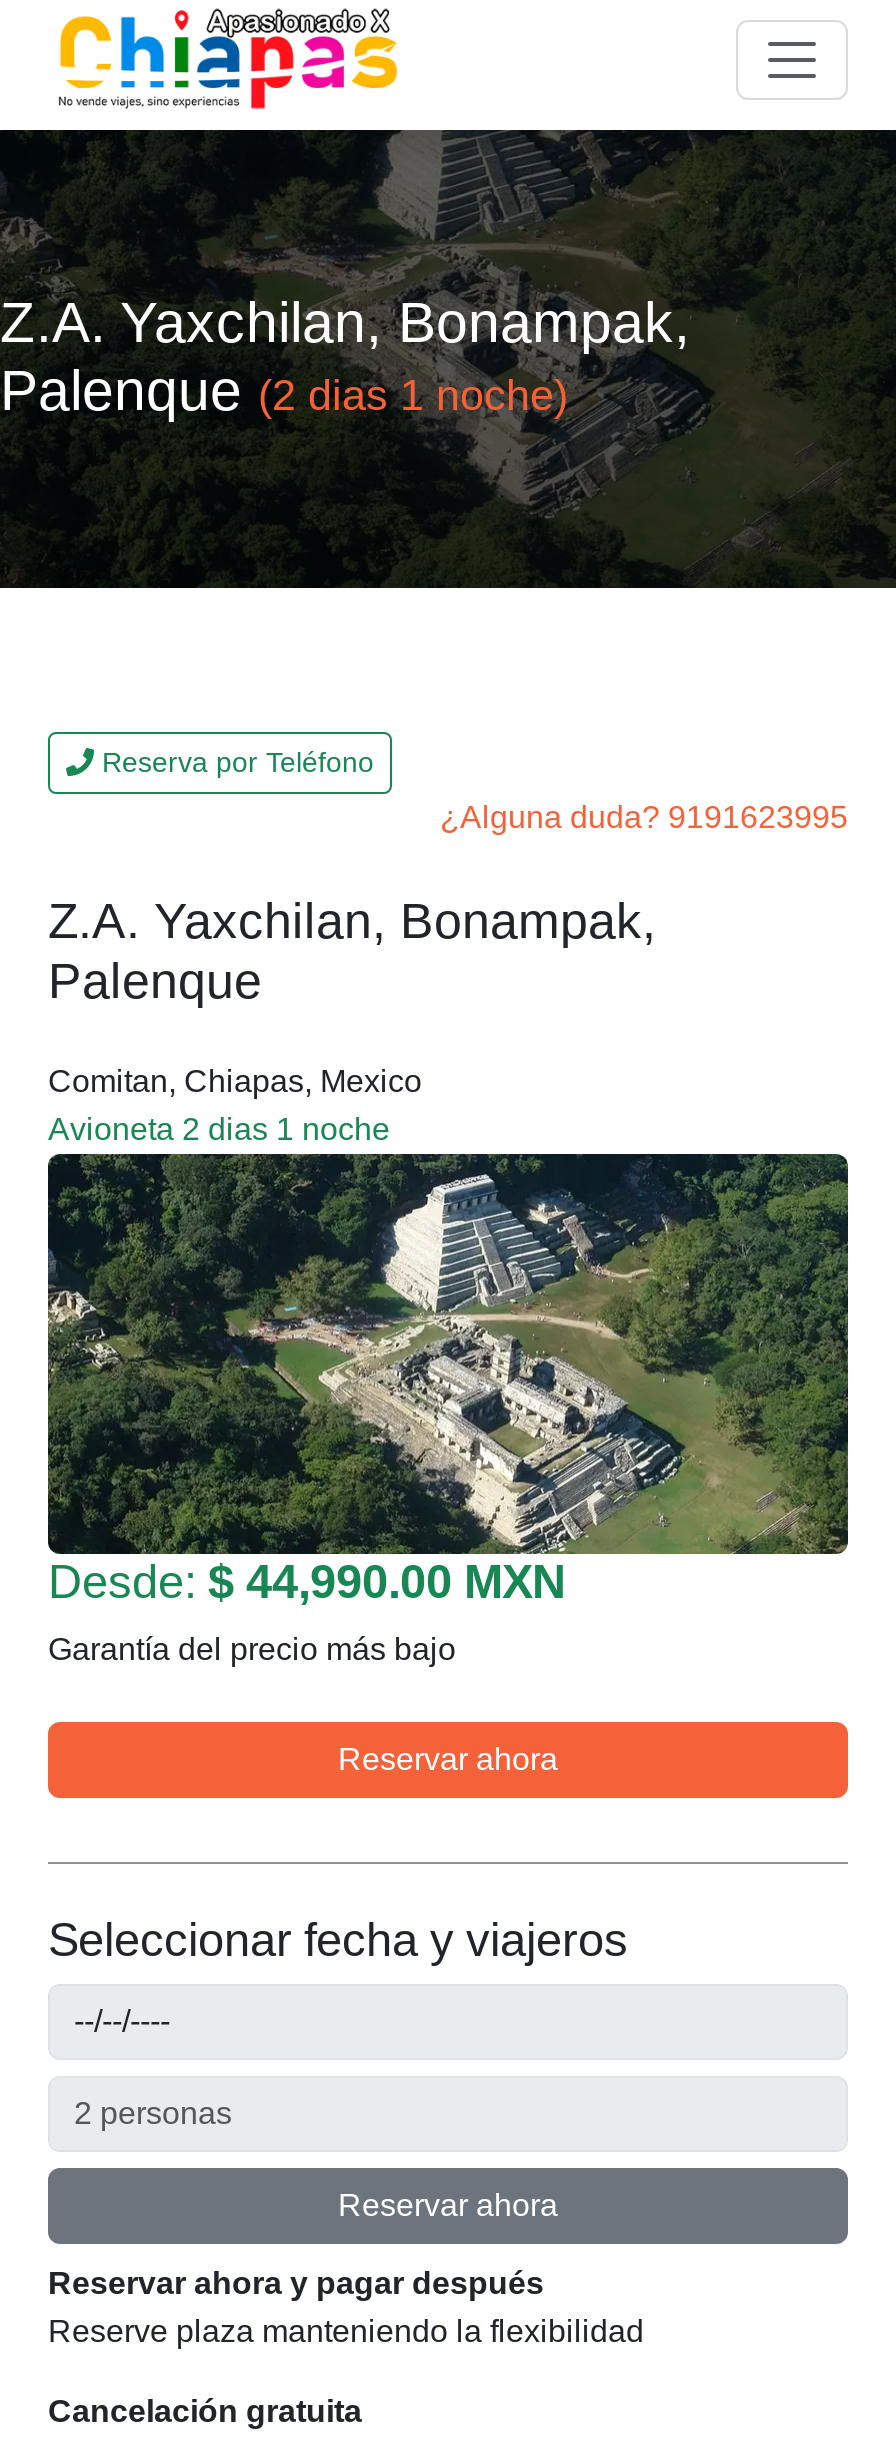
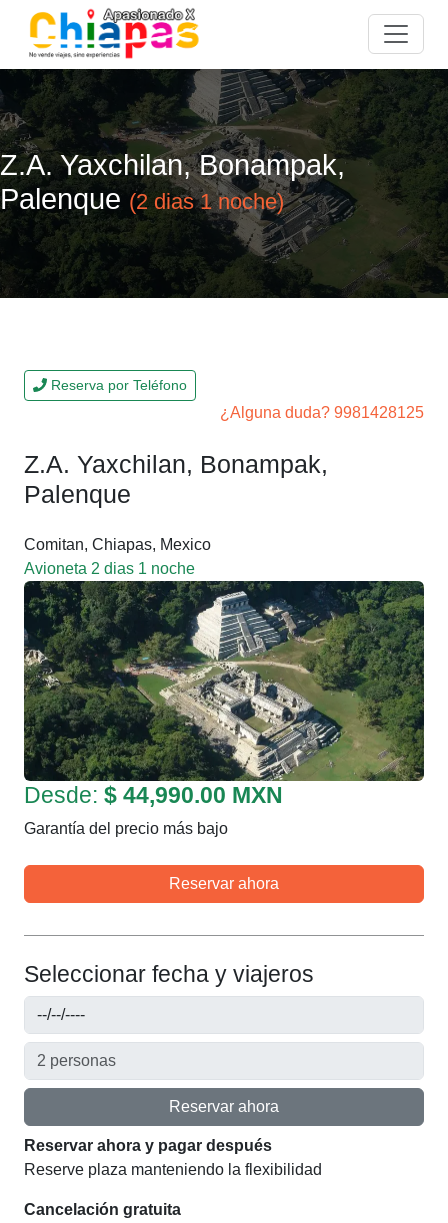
[440,800,848,834] ¿Alguna duda? 9191623995 -> [220,404,424,421] ¿Alguna duda? 9981428125

